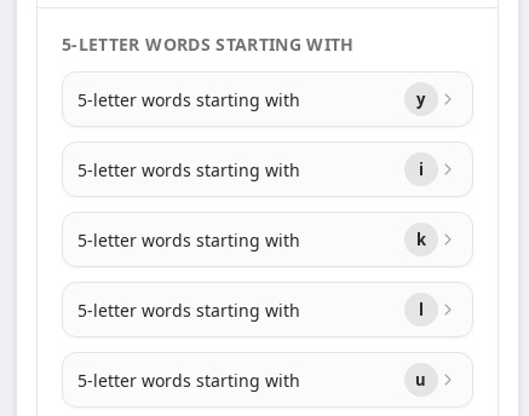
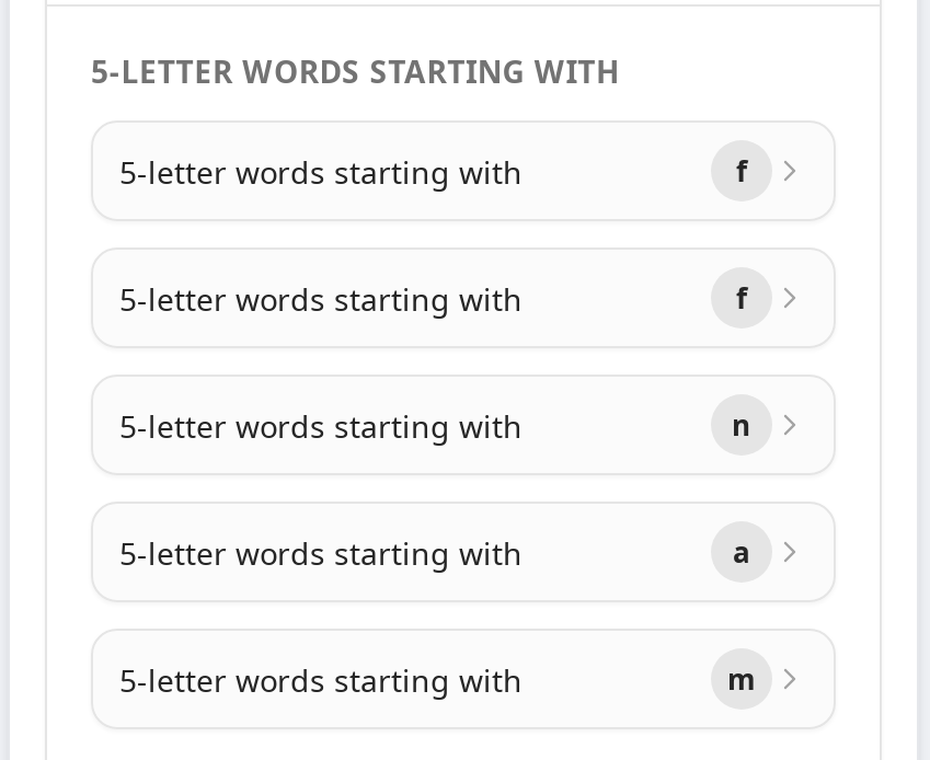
[417,88,425,109] y -> [736,150,747,189] f
[419,158,424,180] i -> [736,277,747,316] f
[416,228,426,250] k -> [732,404,751,444] n
[419,298,424,320] l -> [733,531,750,571] a
[416,368,427,390] u -> [727,658,756,698] m

